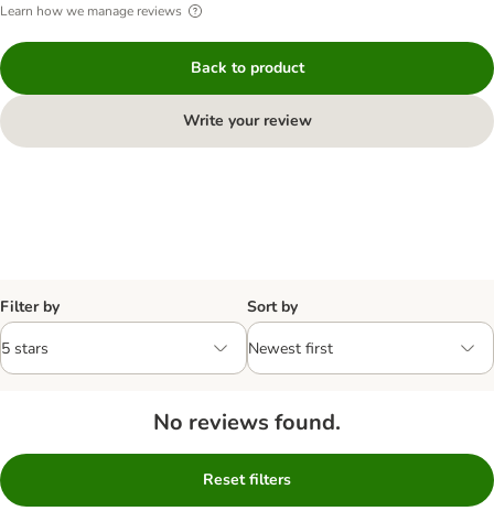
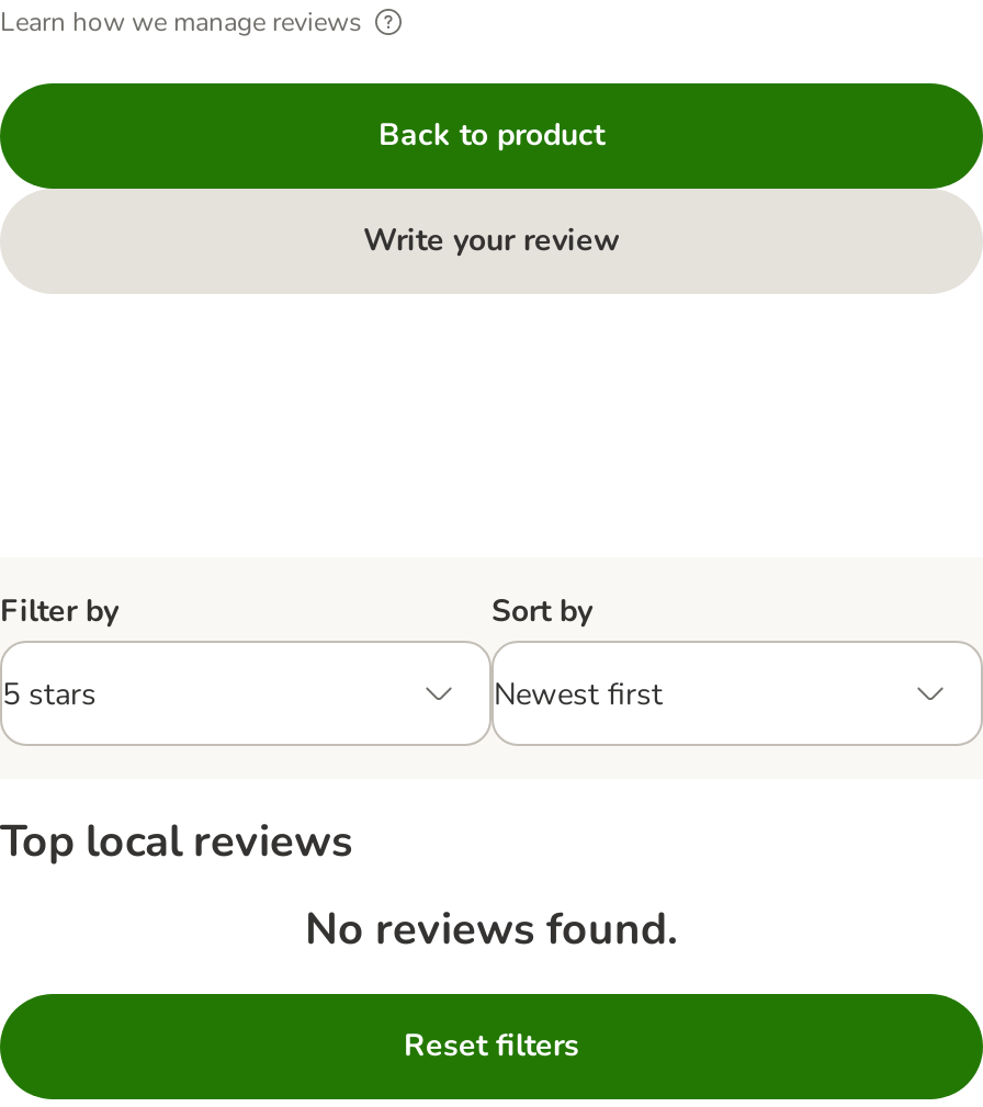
none -> [0,811,353,870] Top local reviews

